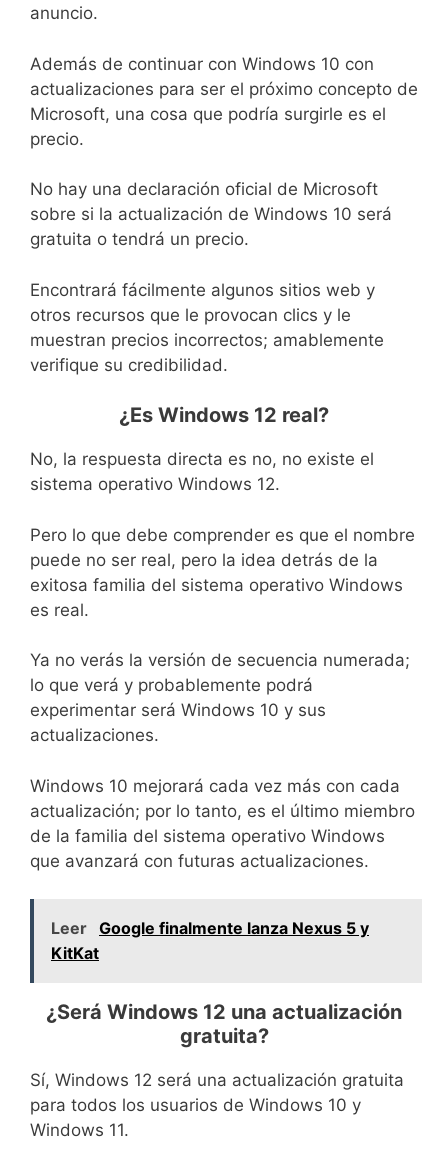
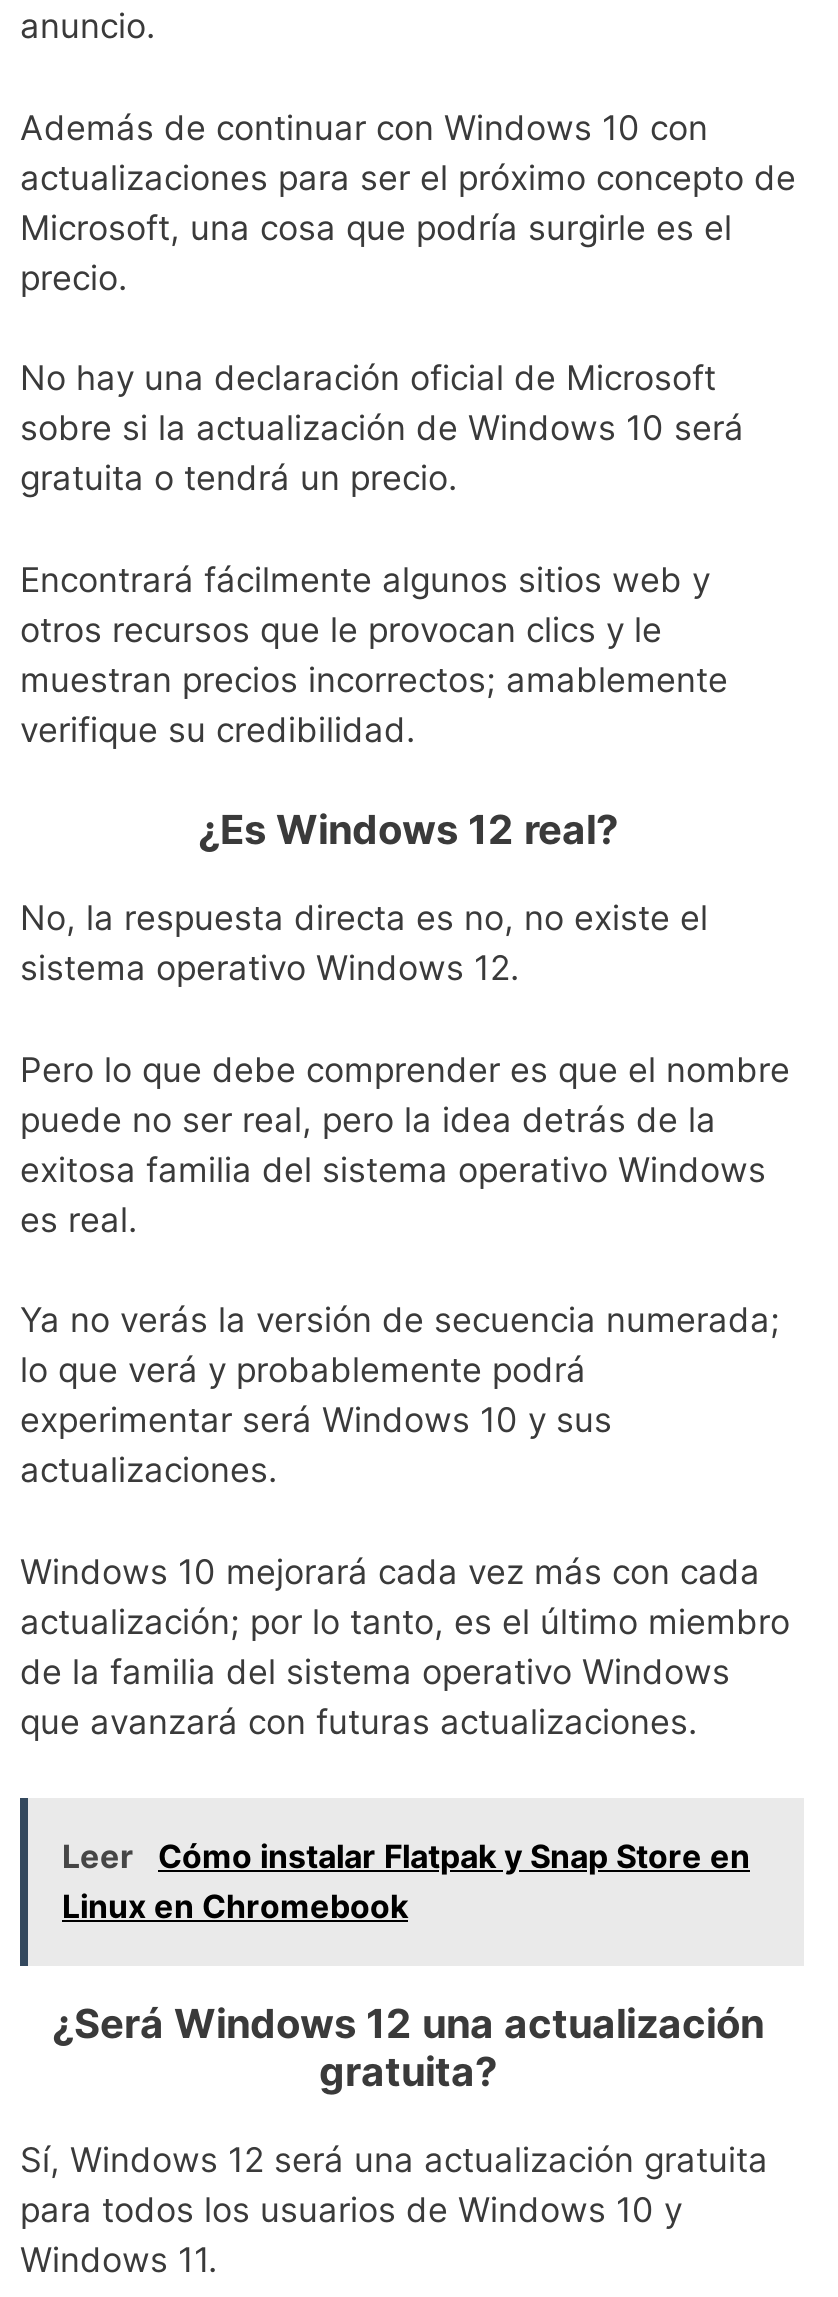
[51,918,369,963] Leer Google finalmente lanza Nexus 5 y | KitKat -> [62,1837,750,1927] Leer Cómo instalar Flatpak y Snap Store en | Linux en Chromebook

